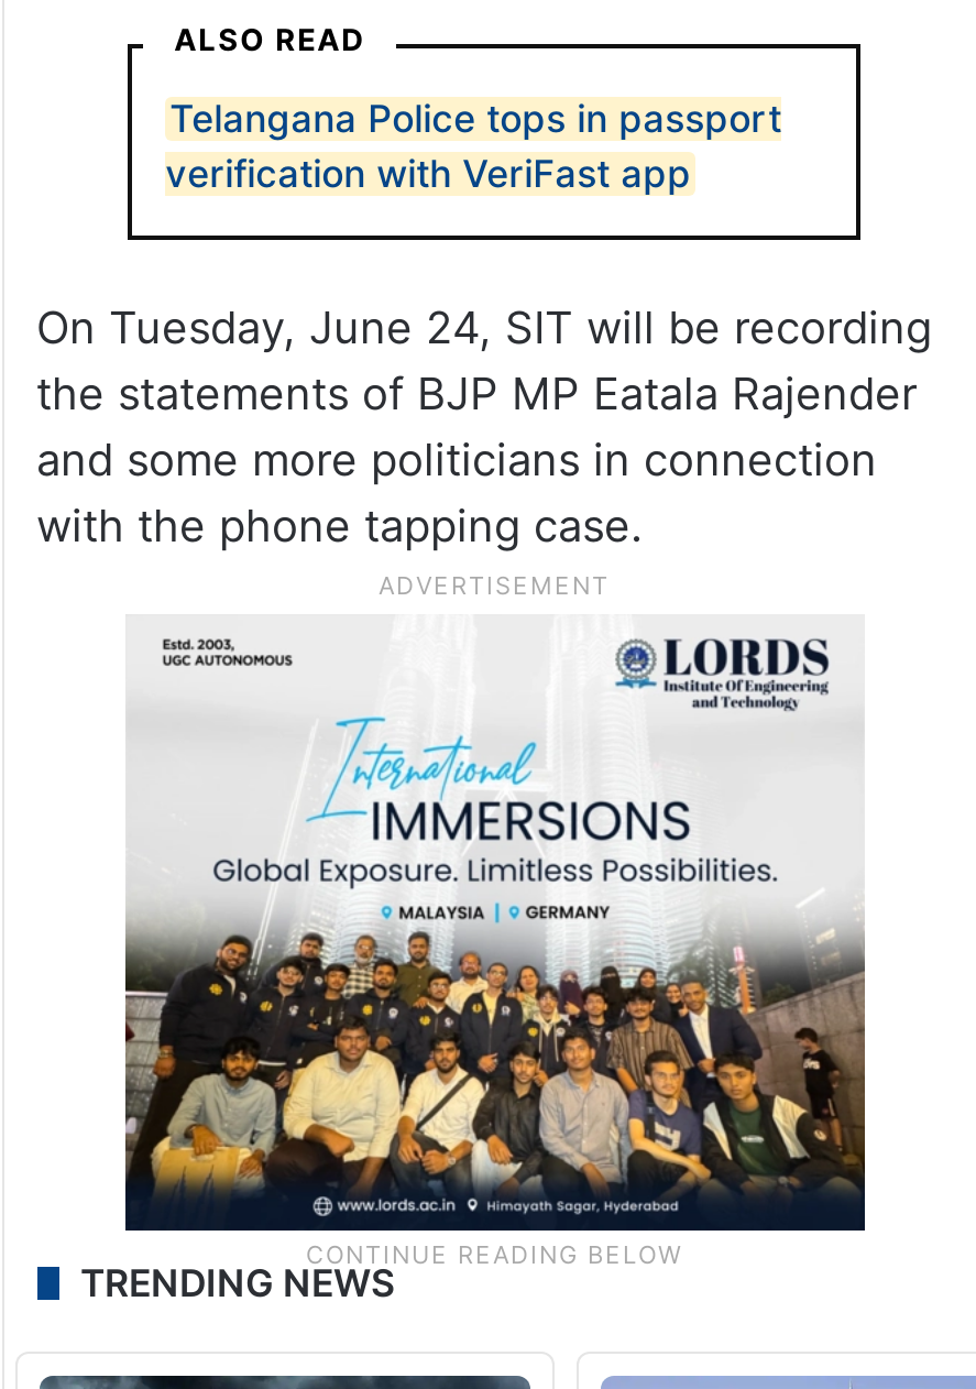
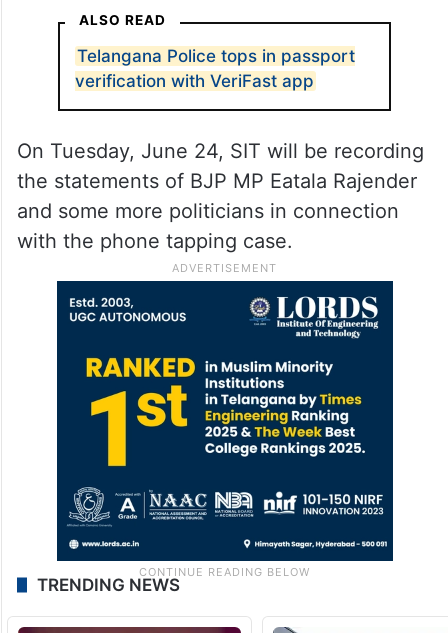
[123,614,867,1228] [image] -> [56,280,394,560] [image]

